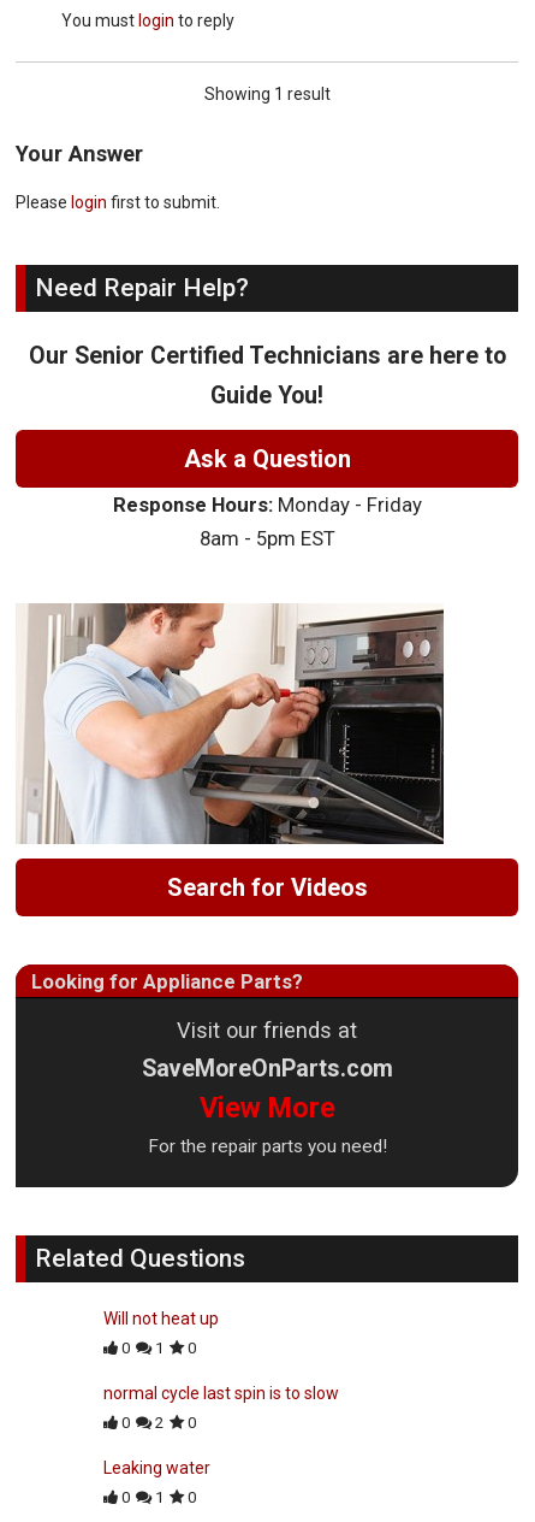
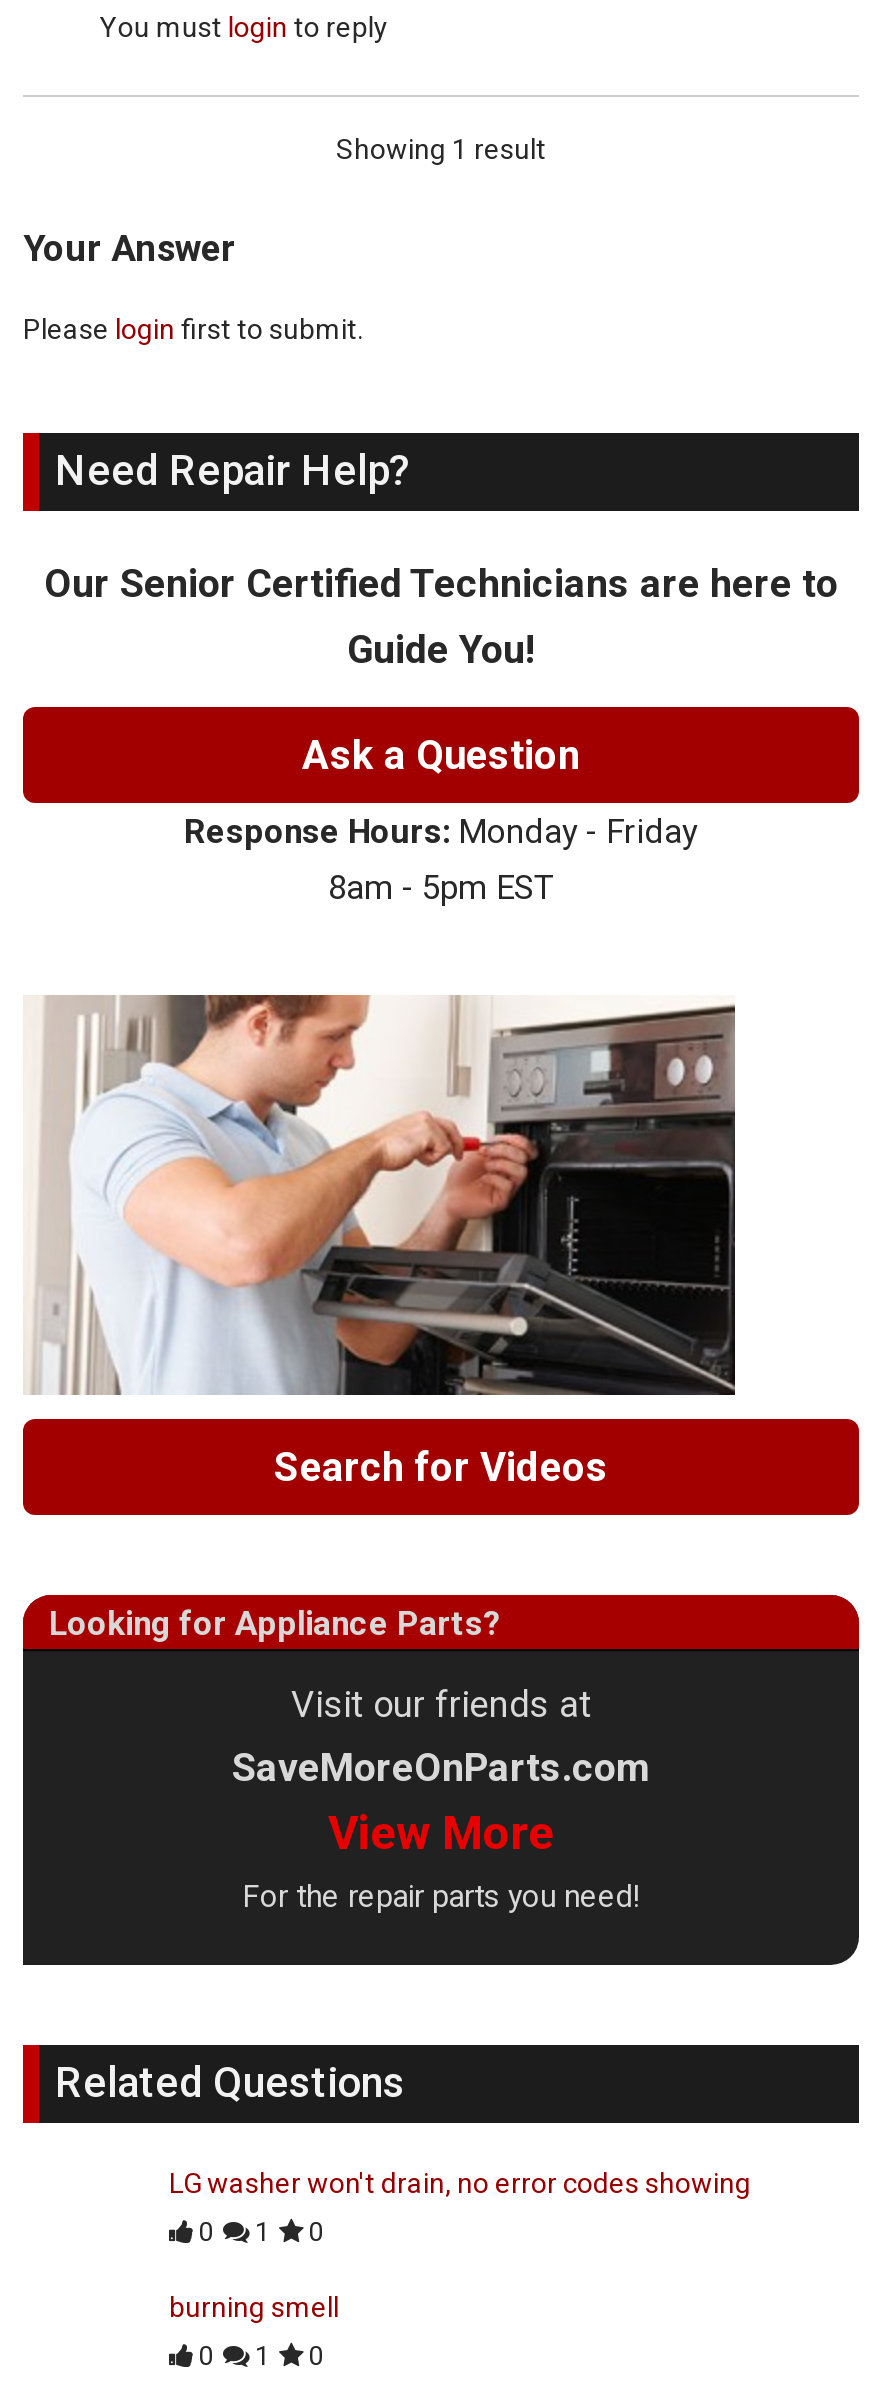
[103,1308,219,1328] Will not heat up -> [169,2166,751,2198] LG washer won't drain, no error codes showing
[103,1383,339,1477] normal cycle last spin is to slow | 0 | 2 | 0 | Leaking water -> [169,2290,339,2322] burning smell

